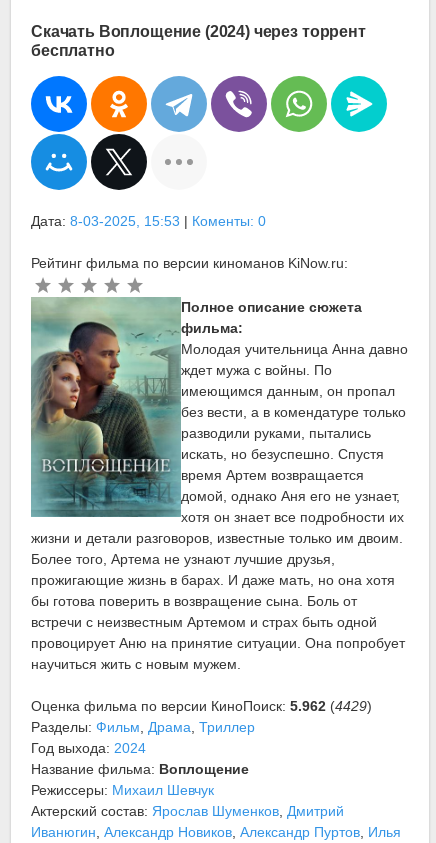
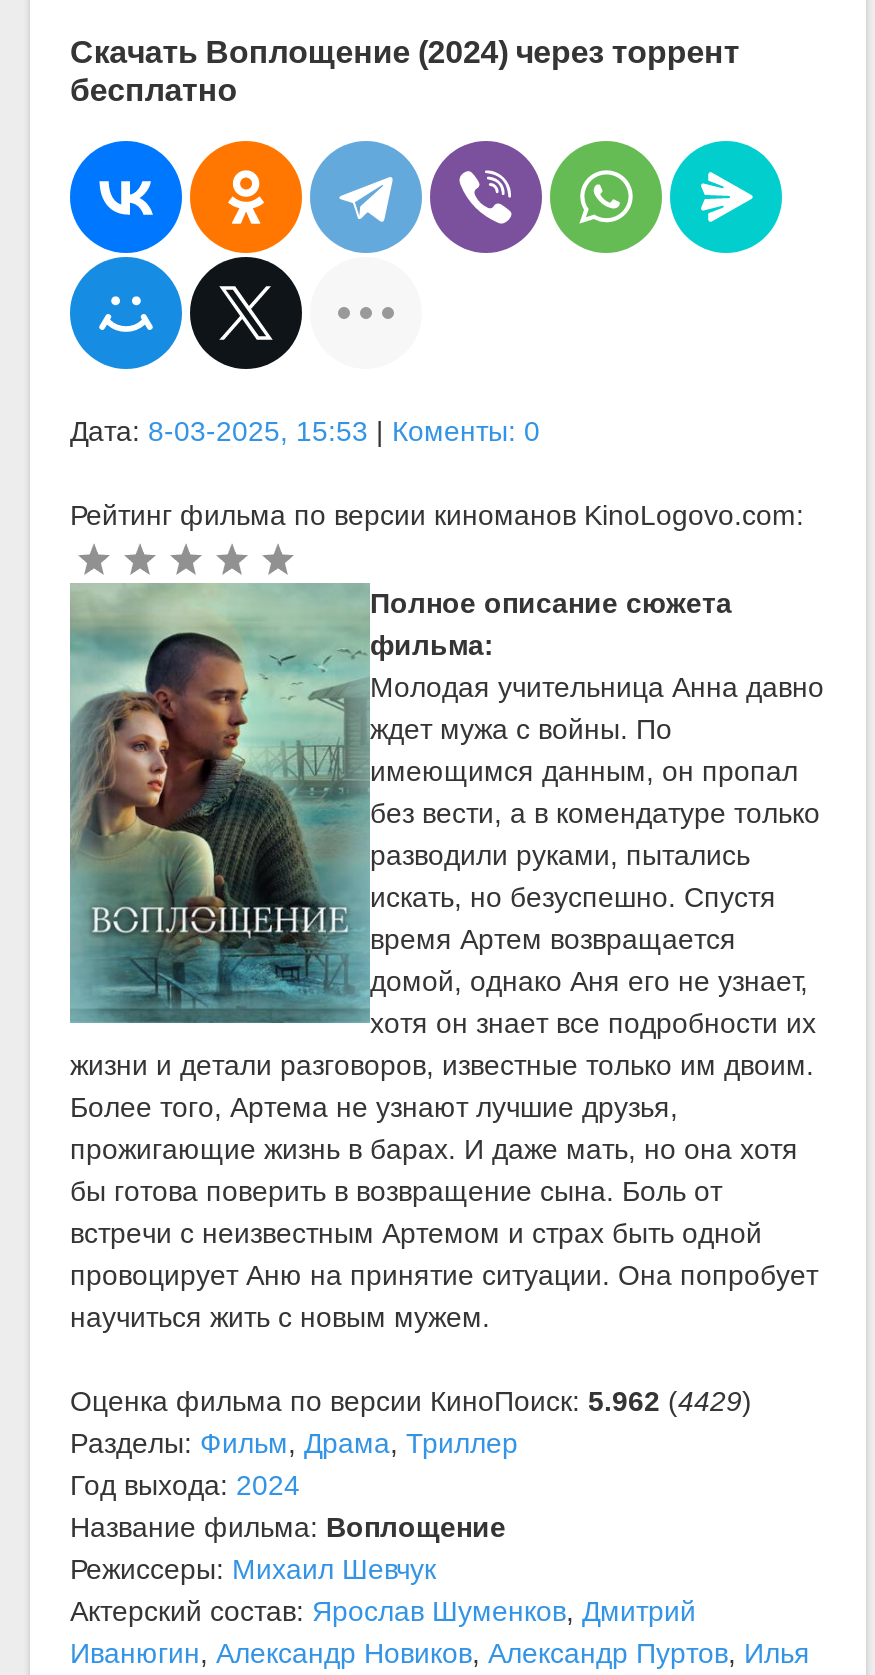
[31,255,348,271] Рейтинг фильма по версии киноманов KiNow.ru: -> [70,500,804,532] Рейтинг фильма по версии киноманов KinoLogovo.com:

